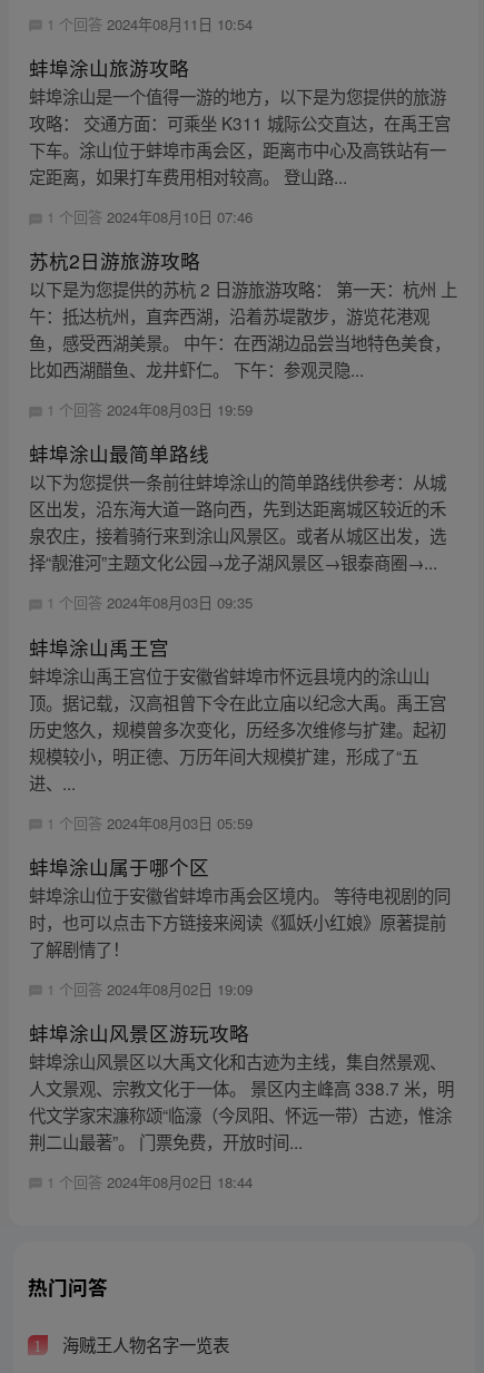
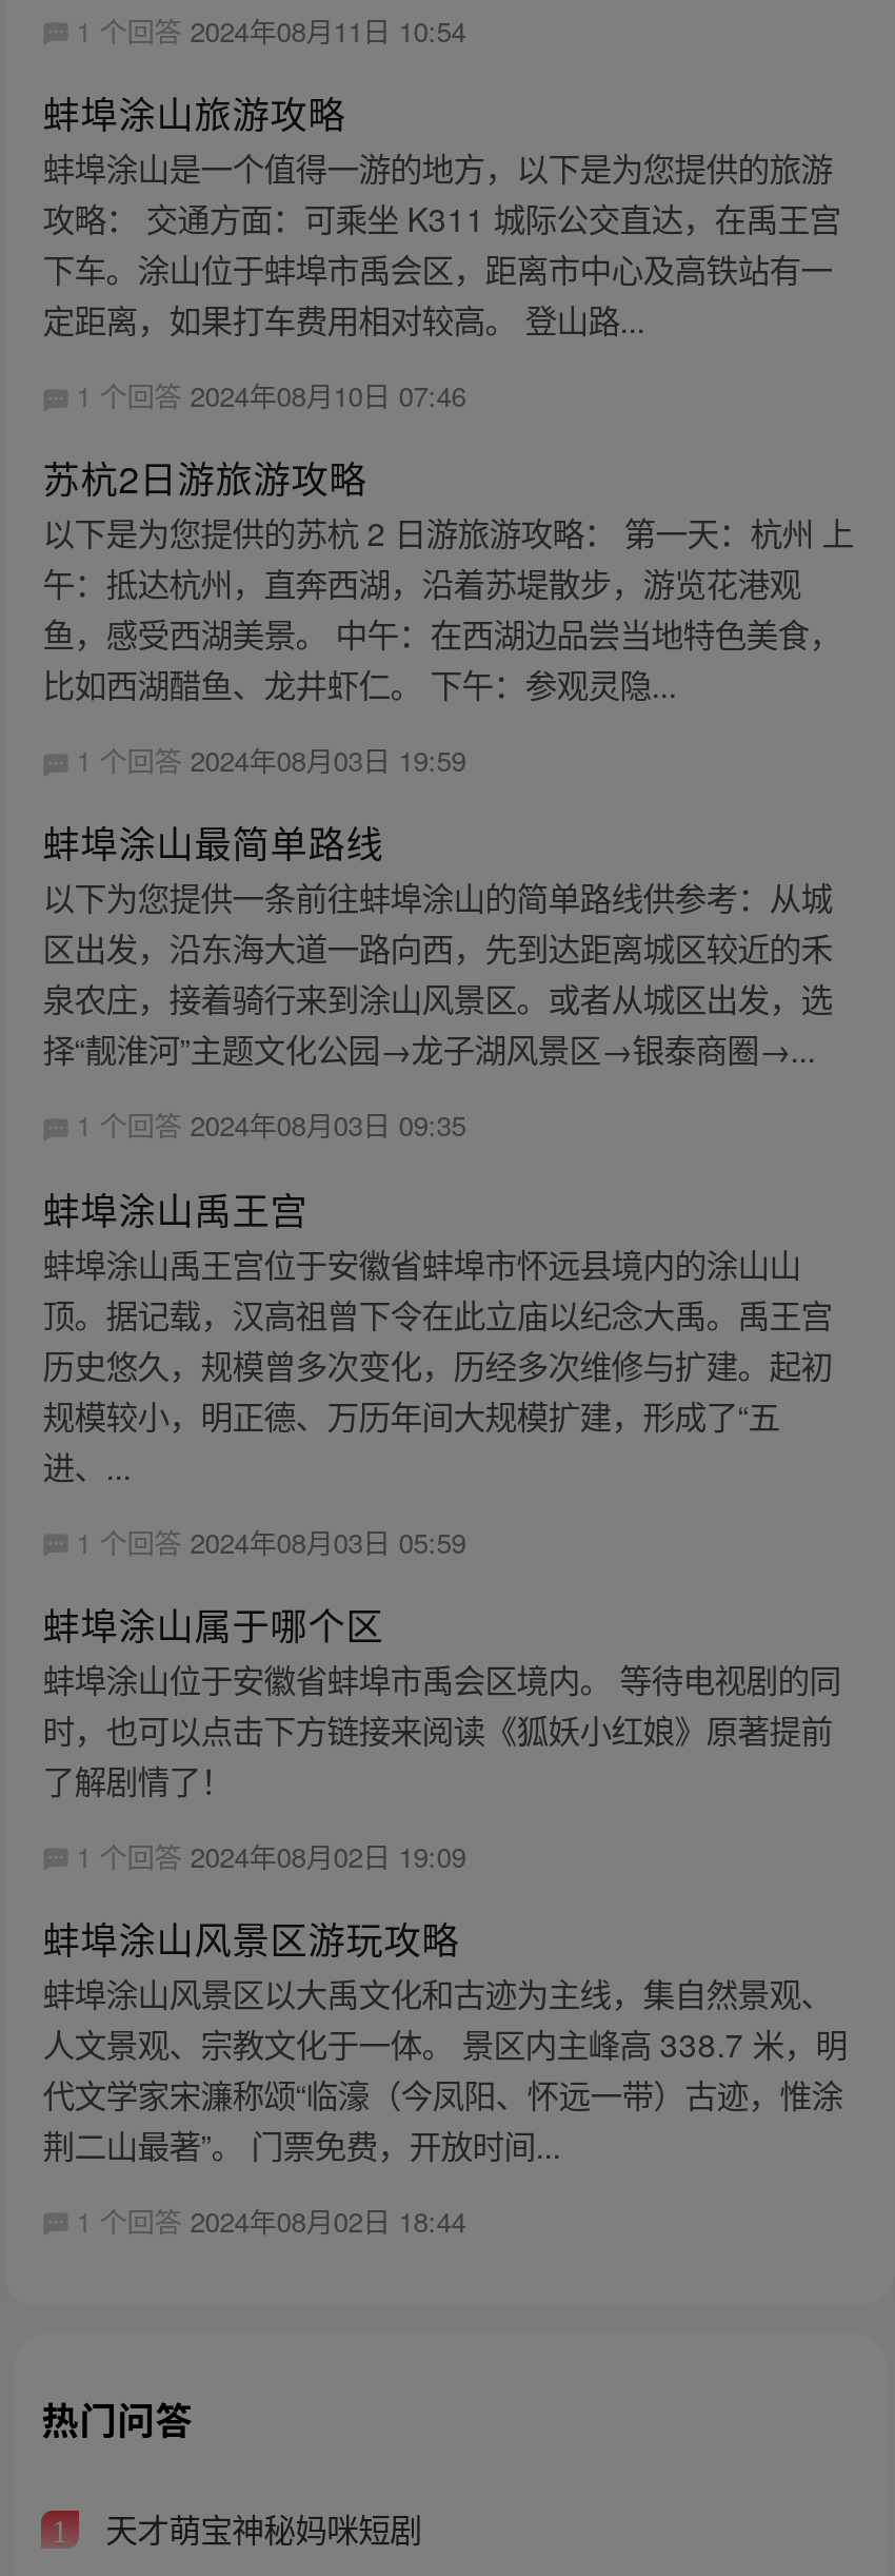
[57,1332,229,1357] 海贼王人物名字一览表 -> [97,2505,421,2552] 天才萌宝神秘妈咪短剧

